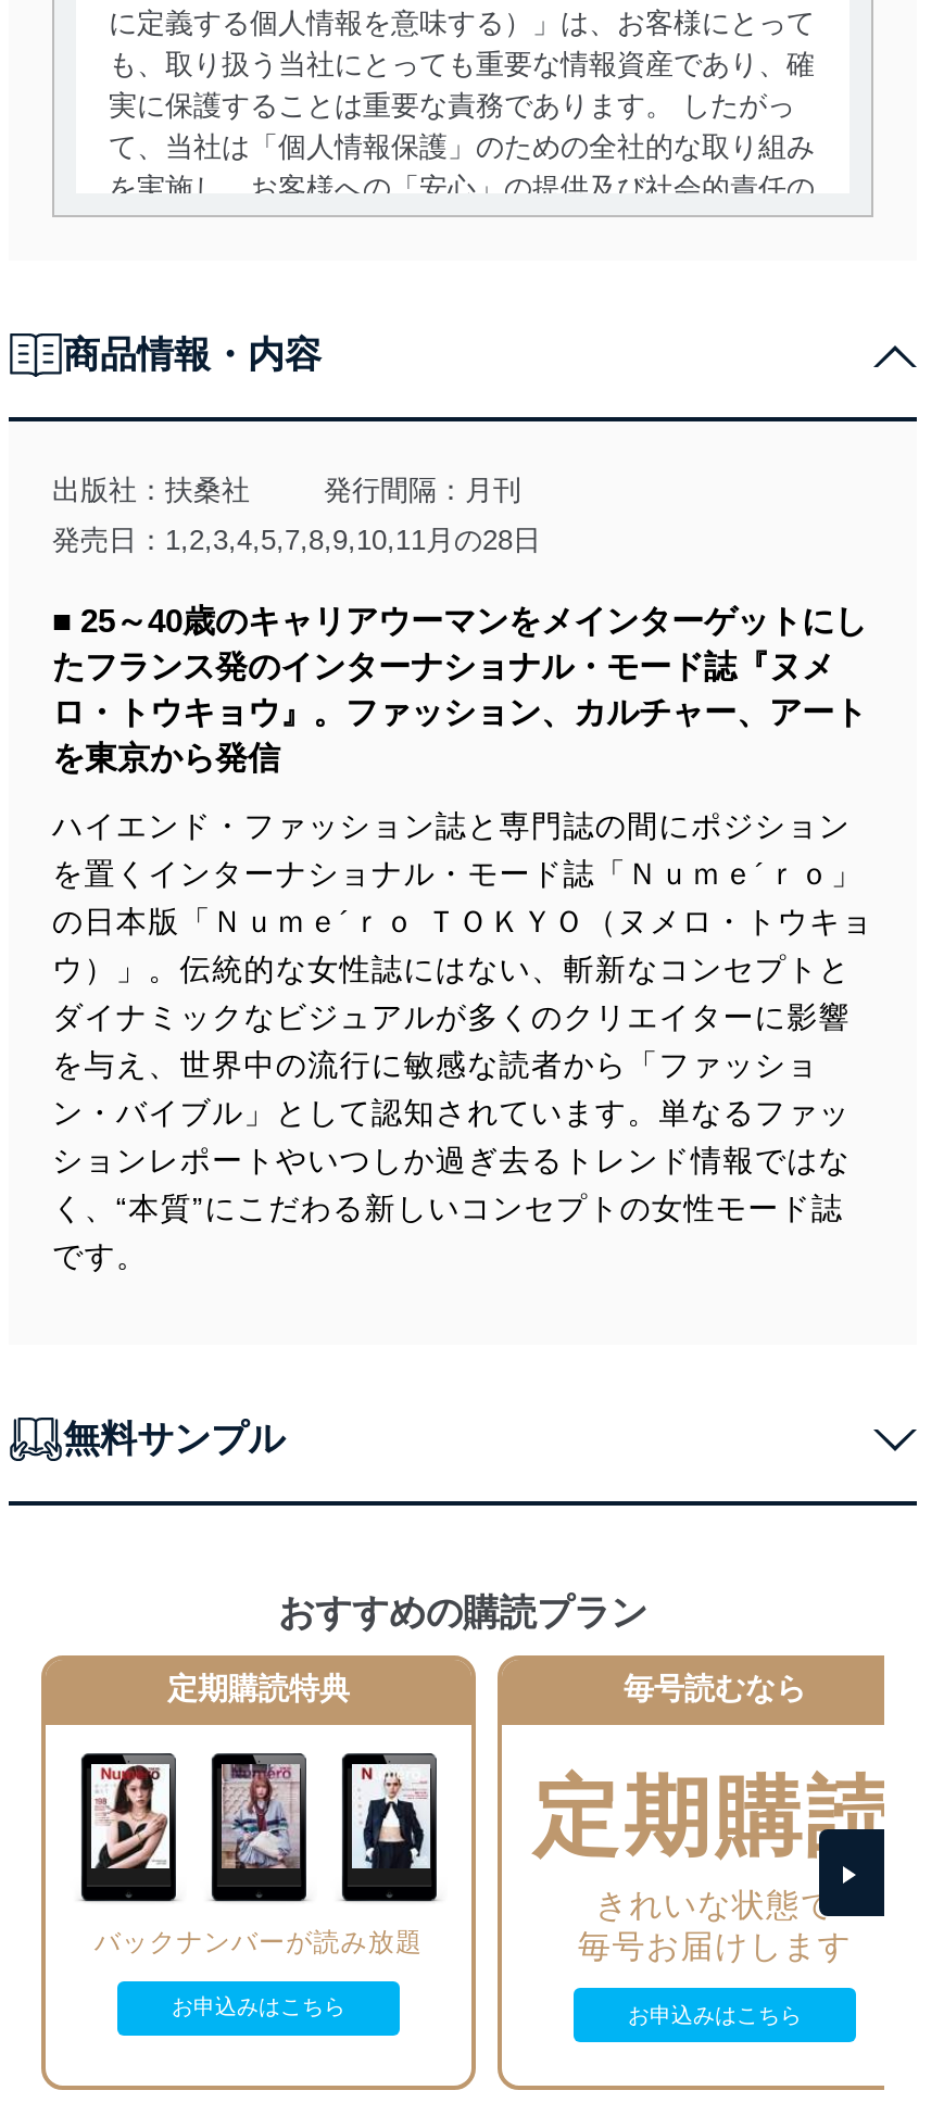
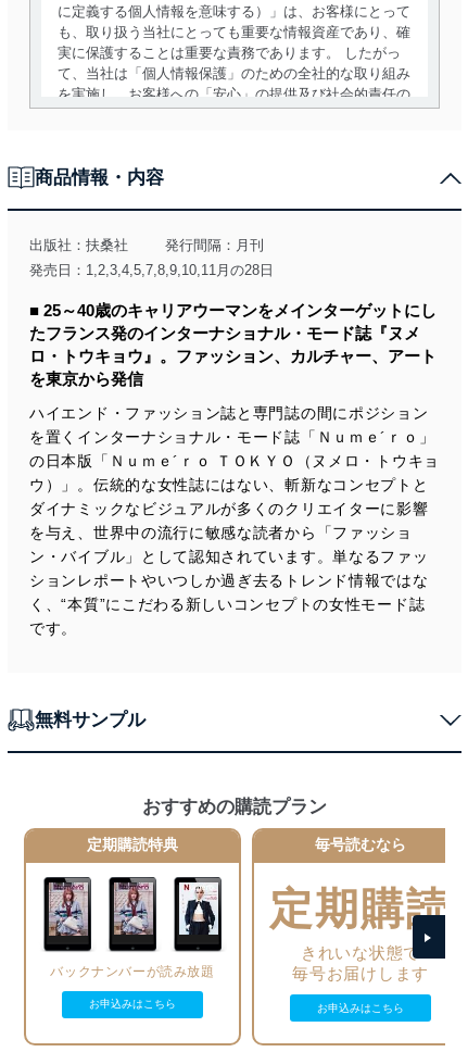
[89,1762,169,1871] [image] -> [48,882,88,937] [image]

